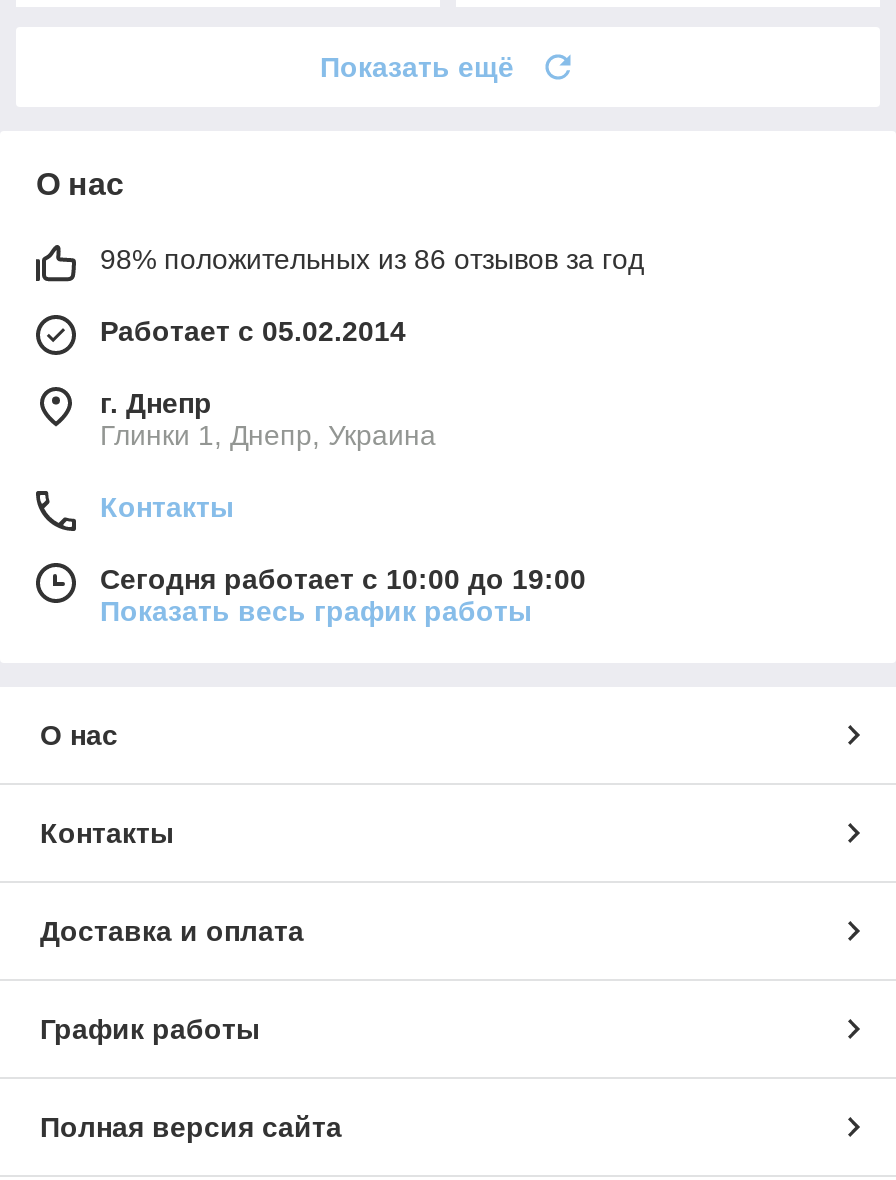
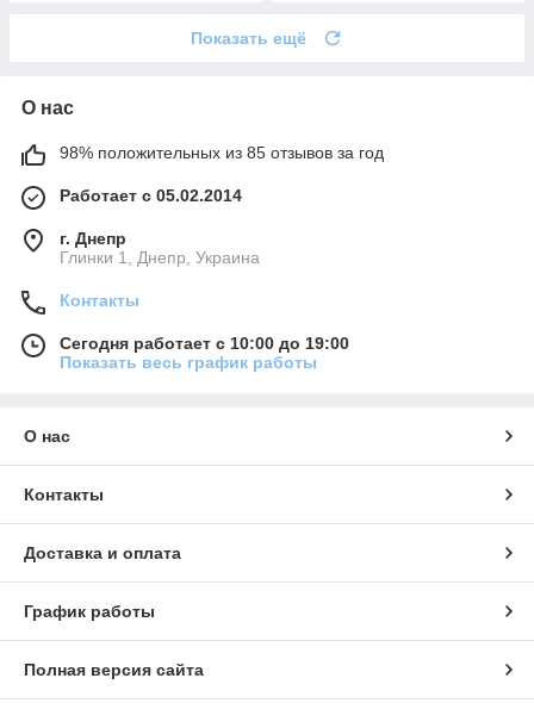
[100,243,644,275] 98% положительных из 86 отзывов за год -> [60,143,384,162] 98% положительных из 85 отзывов за год

